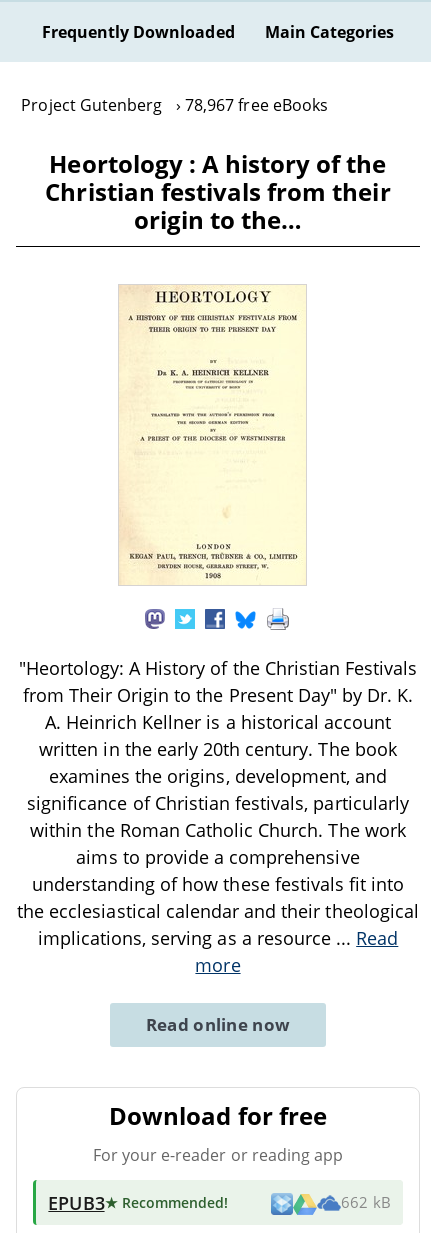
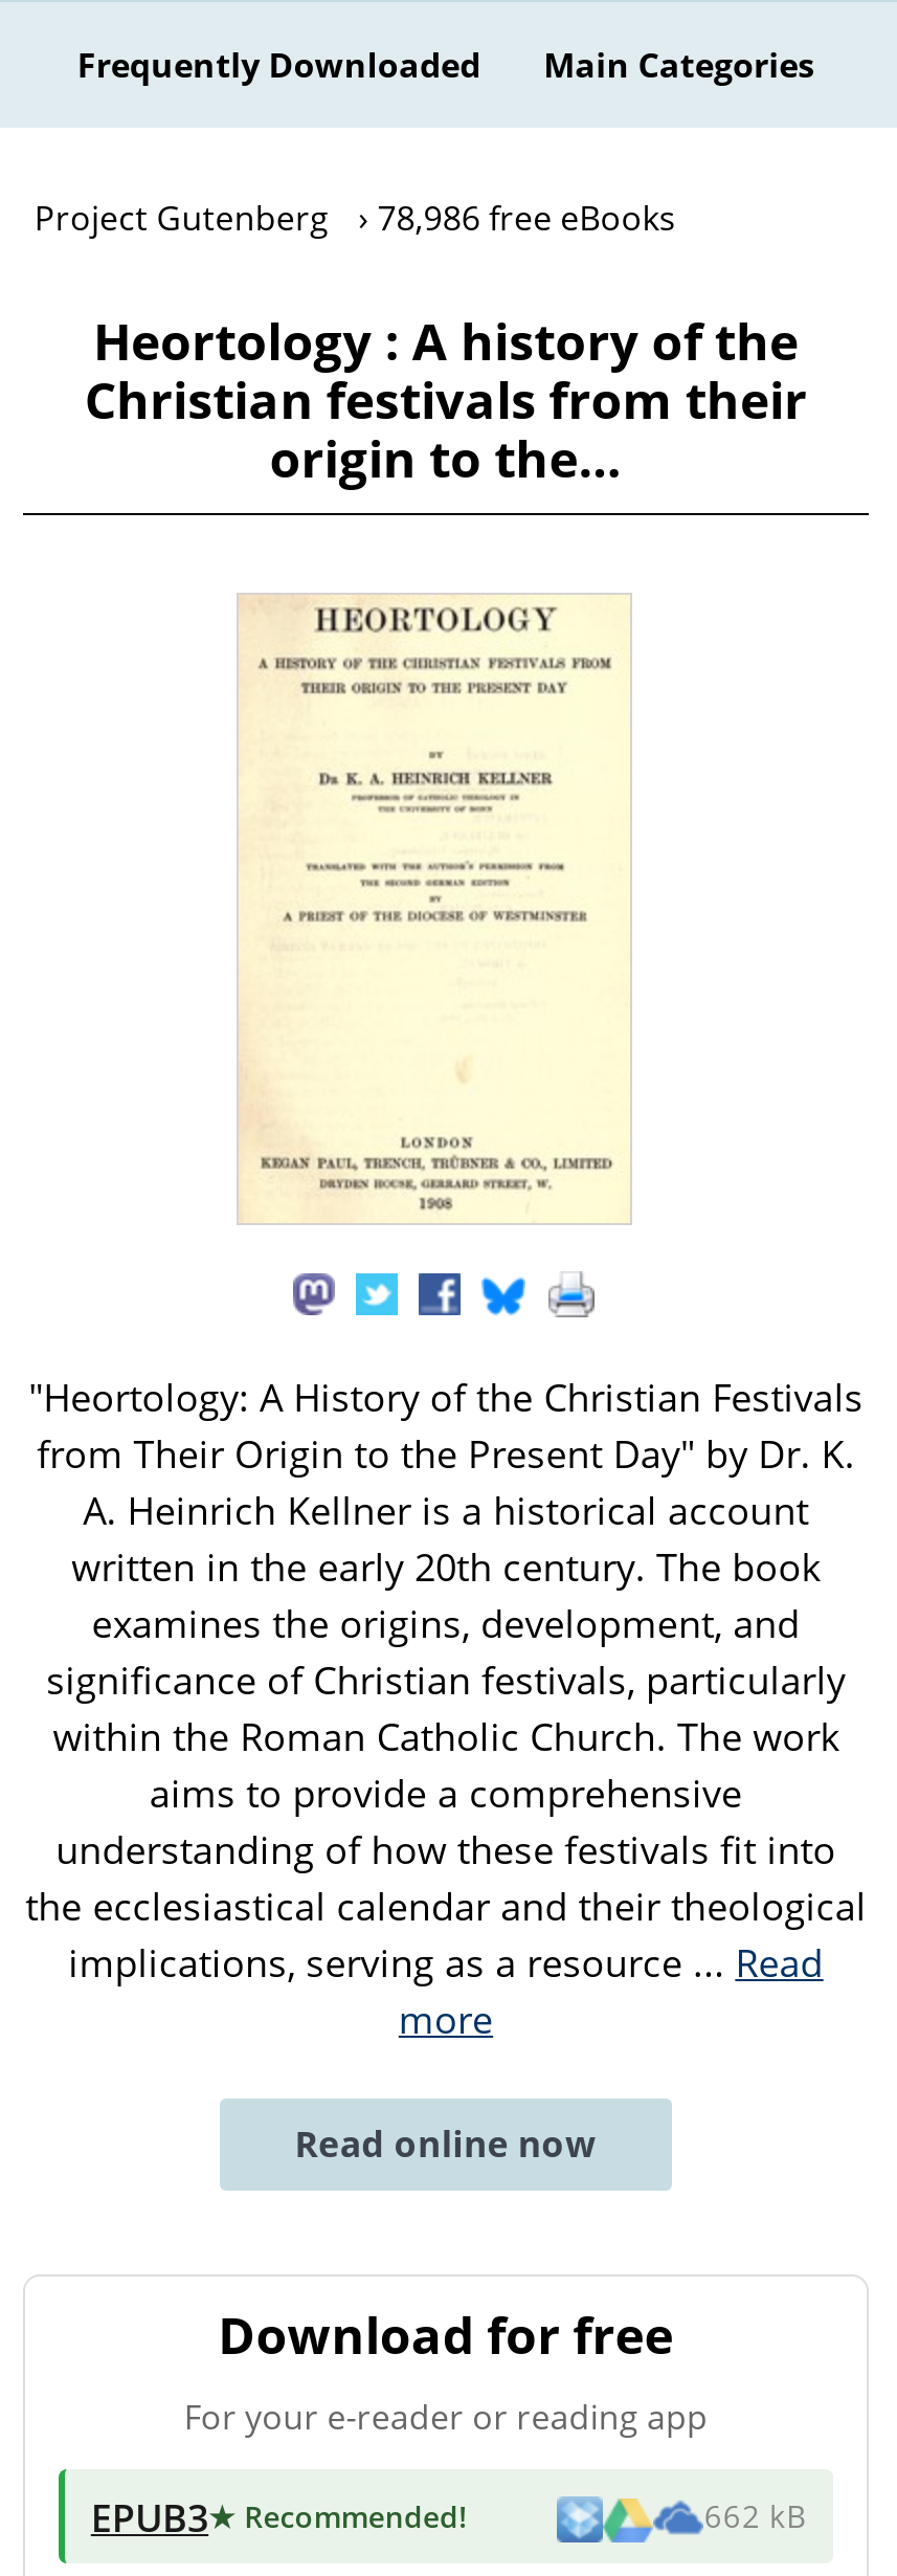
[21,94,328,116] Project Gutenberg 78,967 free eBooks -> [34,195,676,241] Project Gutenberg 78,986 free eBooks

